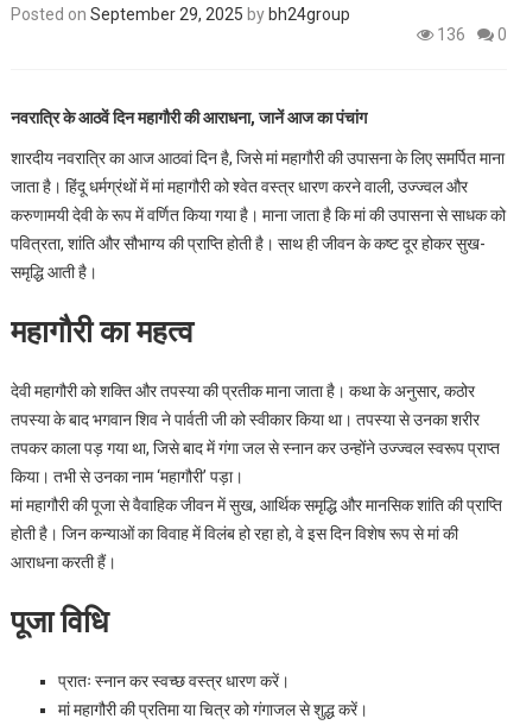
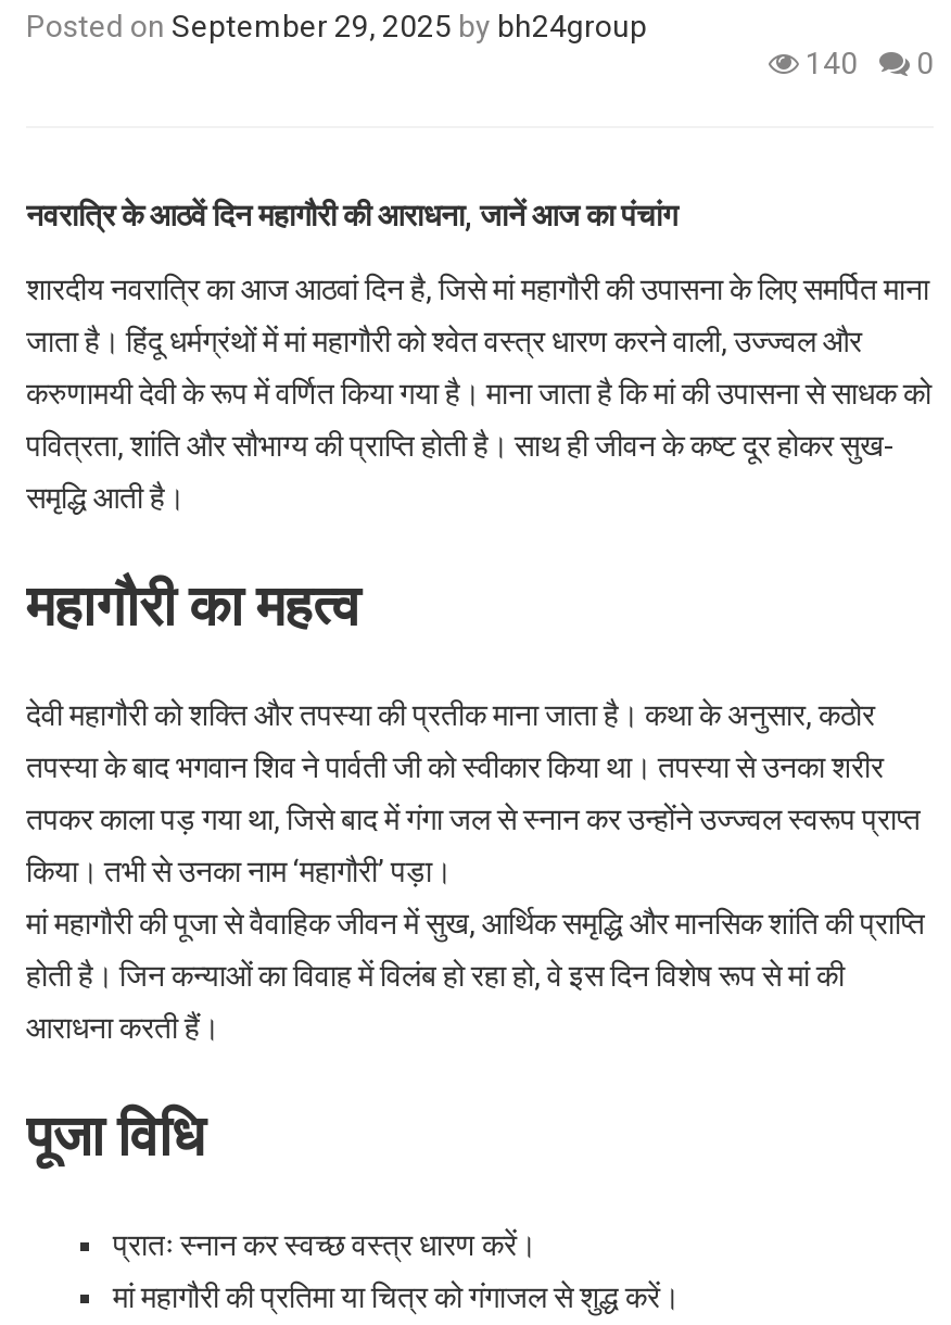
[433,25,465,44] 136 -> [799,46,858,81] 140

